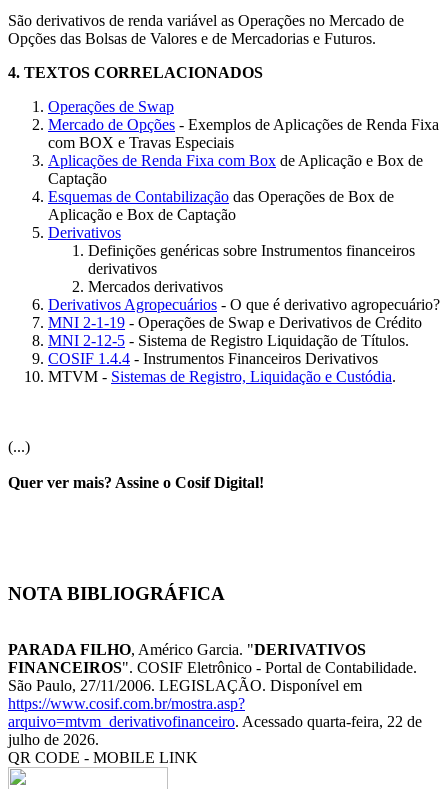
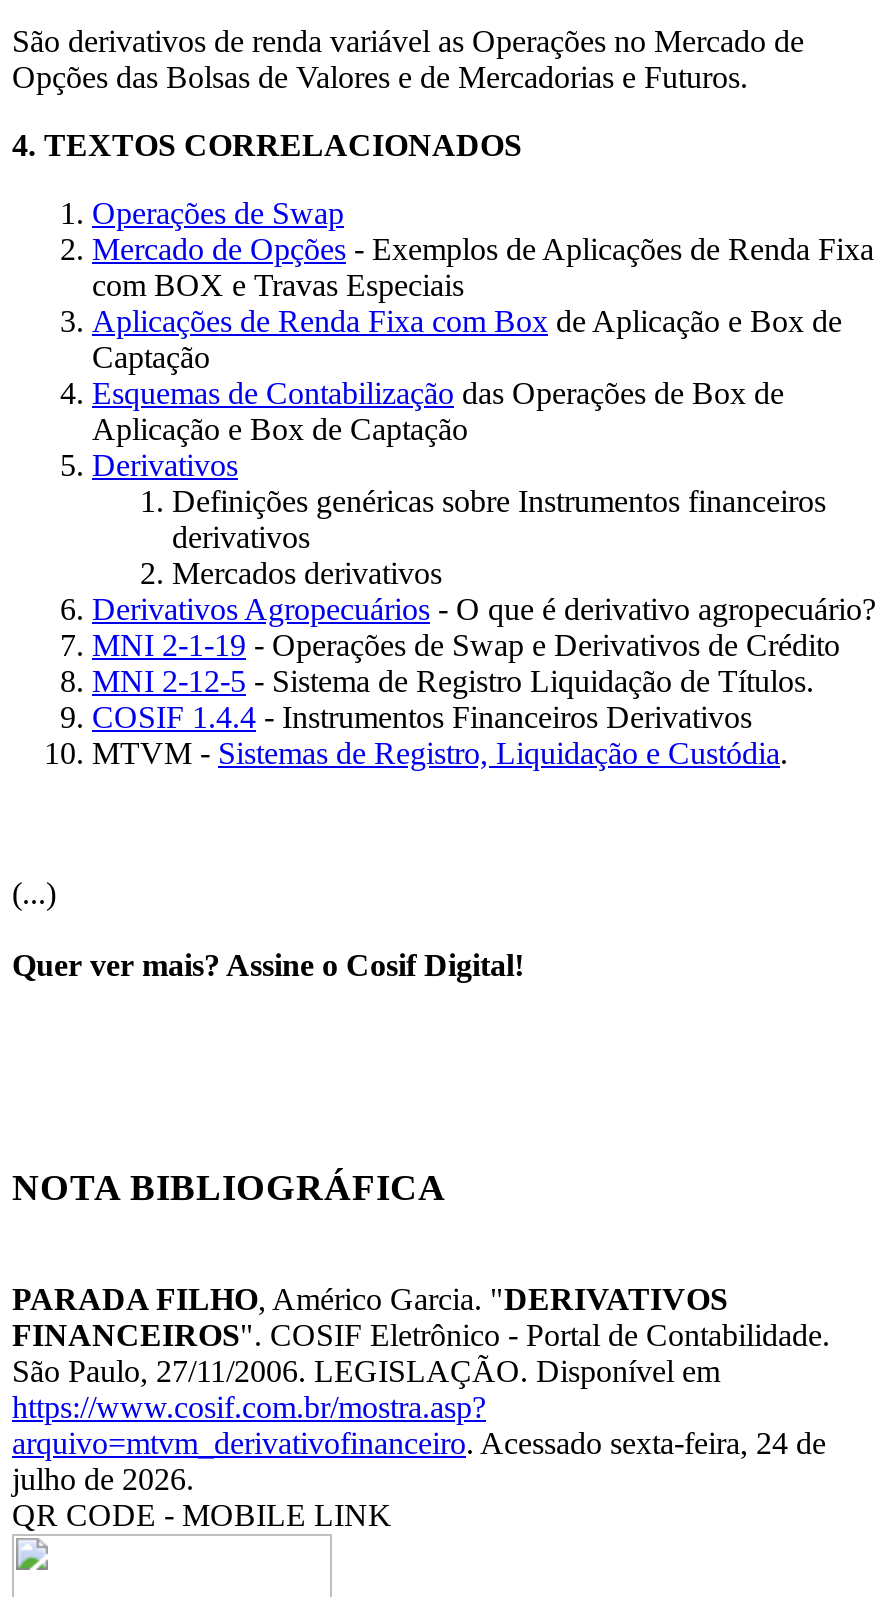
[8,713,422,730] arquivo=mtvm_derivativofinanceiro. Acessado quarta-feira, 22 de -> [12,1427,826,1461] arquivo=mtvm_derivativofinanceiro. Acessado sexta-feira, 24 de

